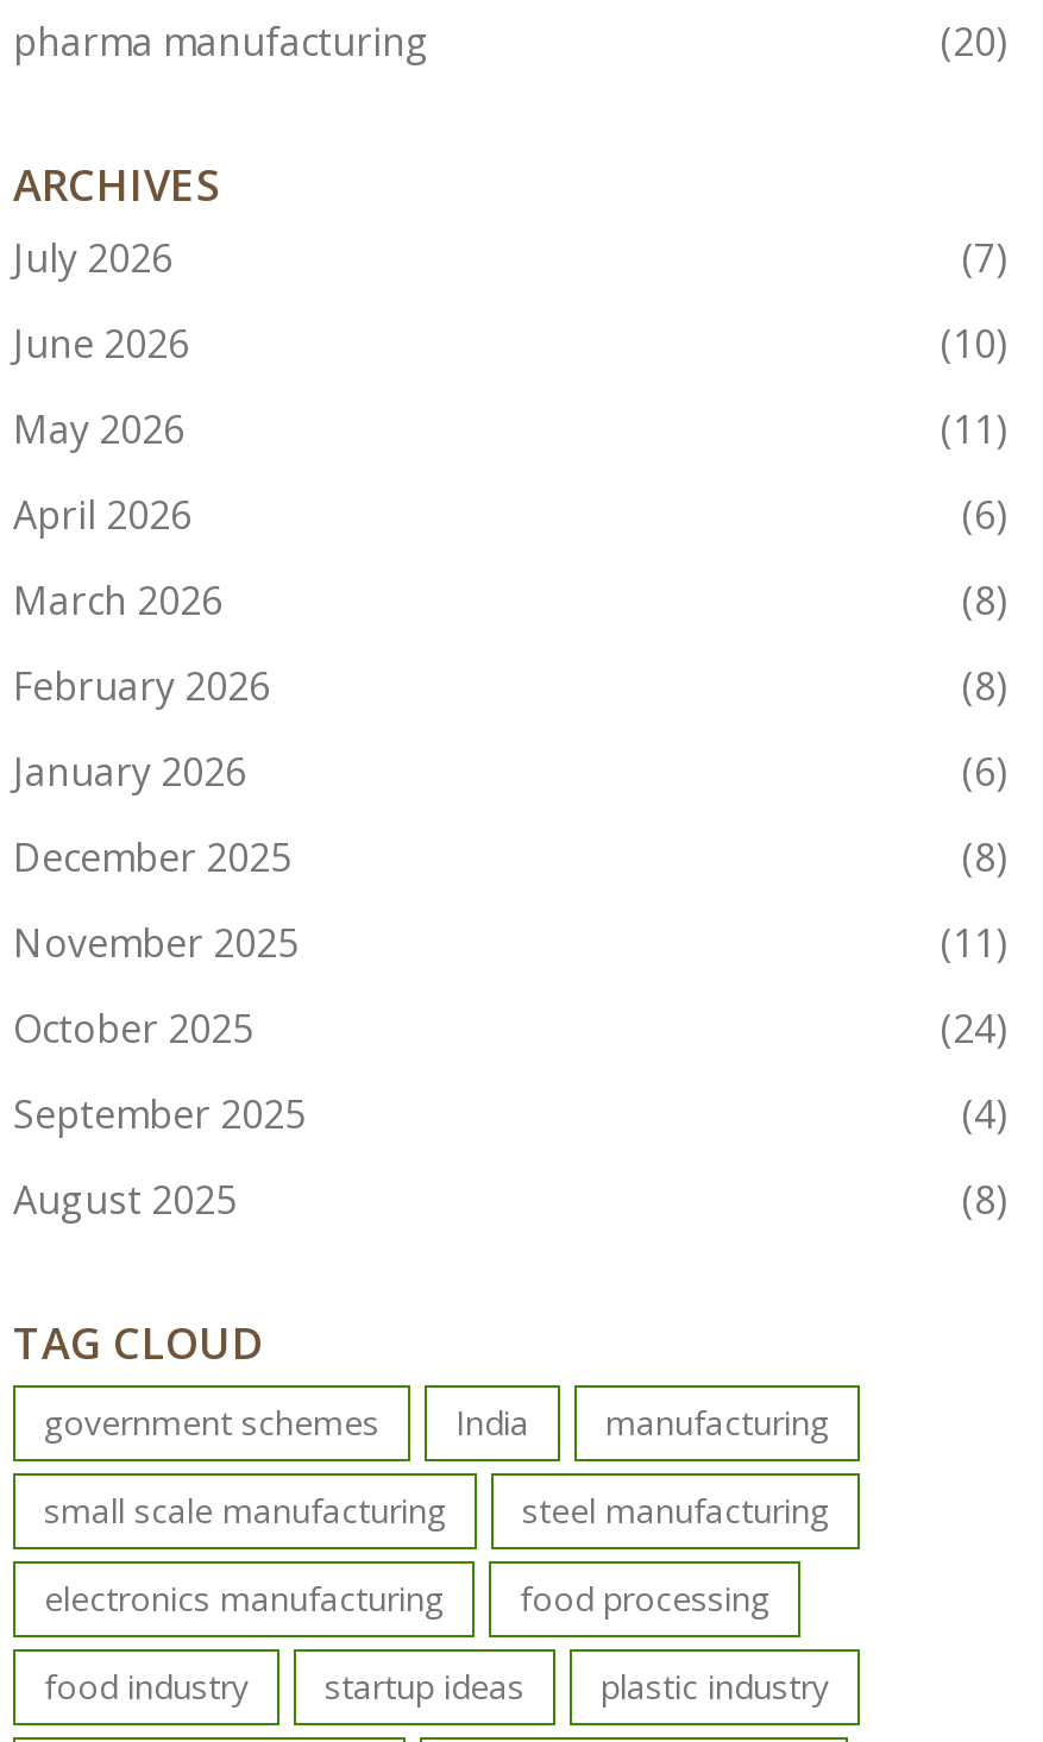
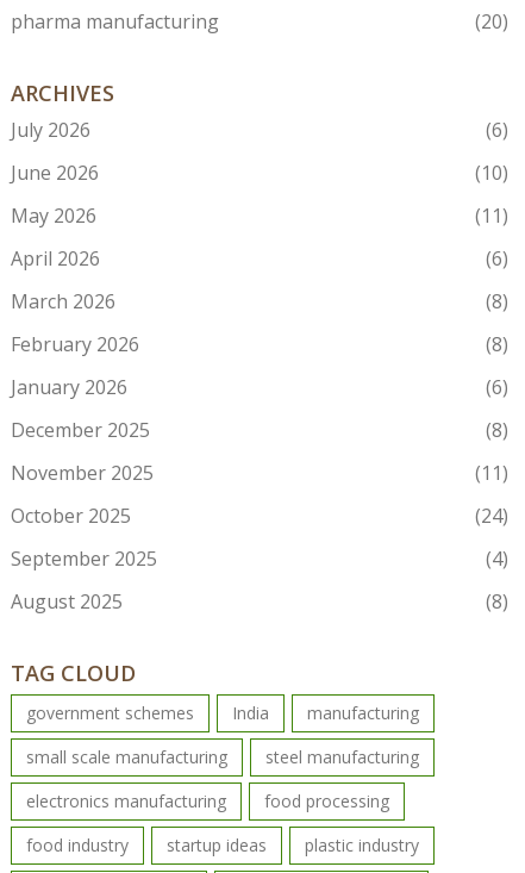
[962,233,1007,285] (7) -> [486,117,508,143] (6)

